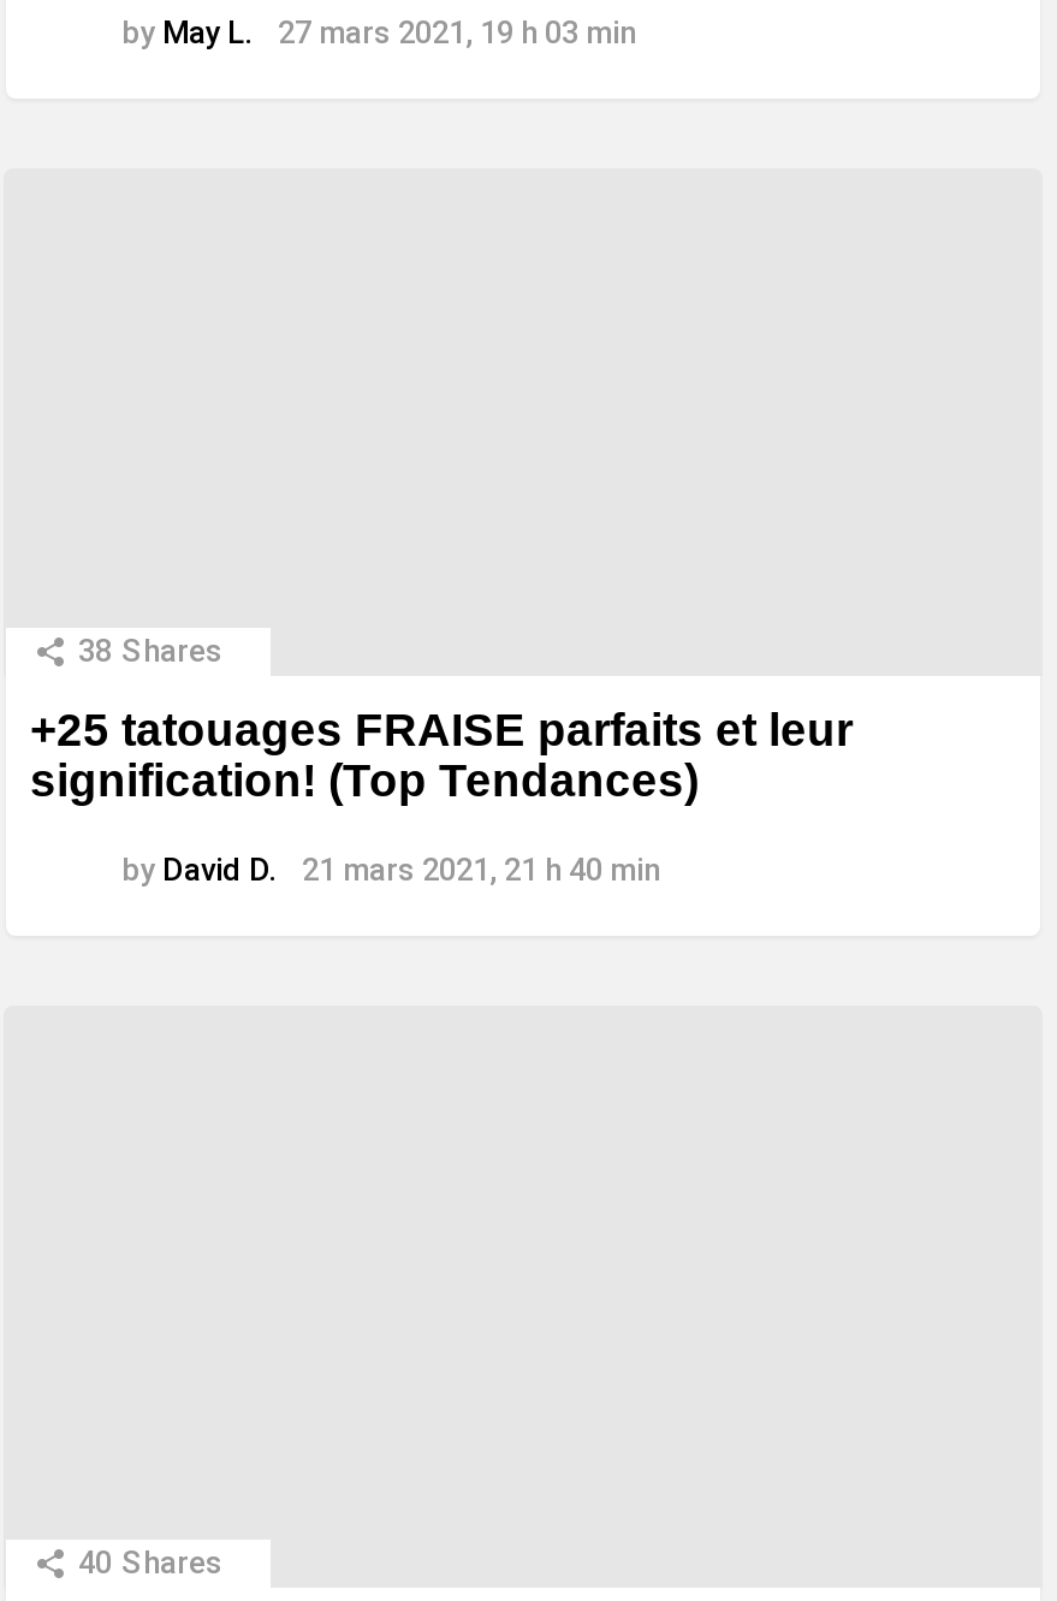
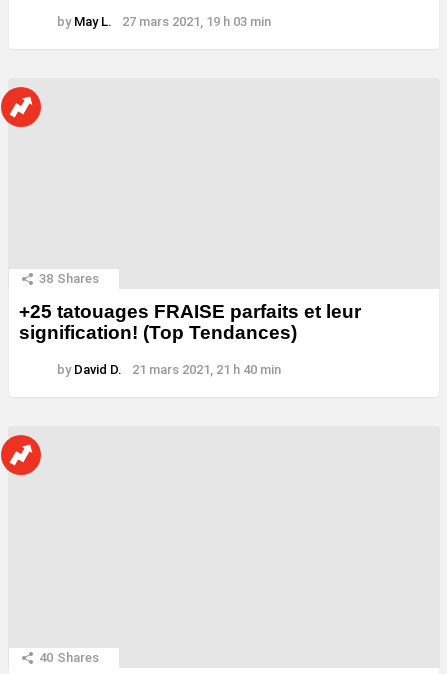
none -> [3,86,42,128] [image]
none -> [3,434,42,476] [image]

